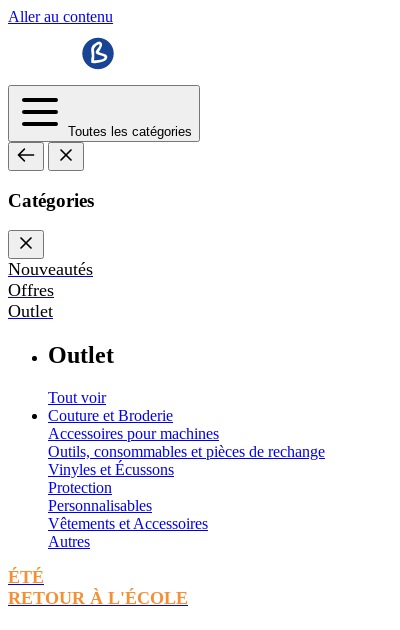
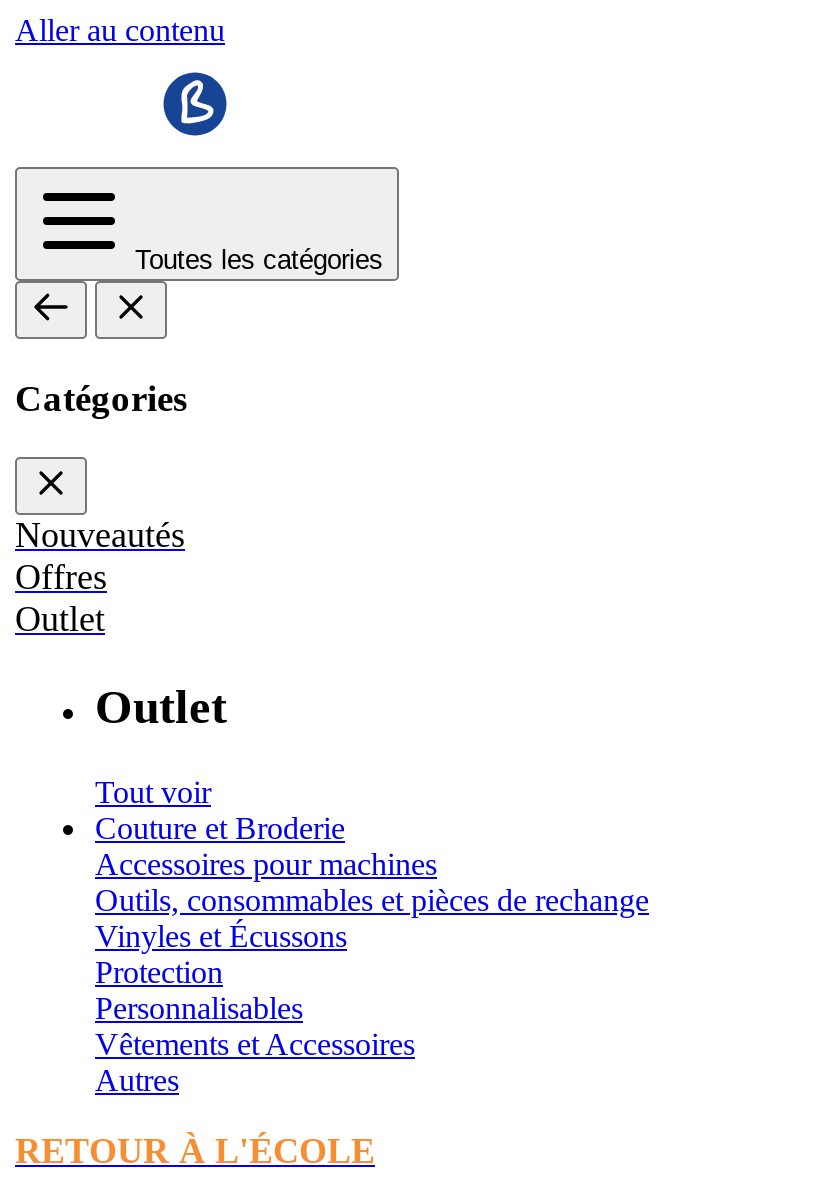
[8,567,44,587] ÉTÉ -> none

